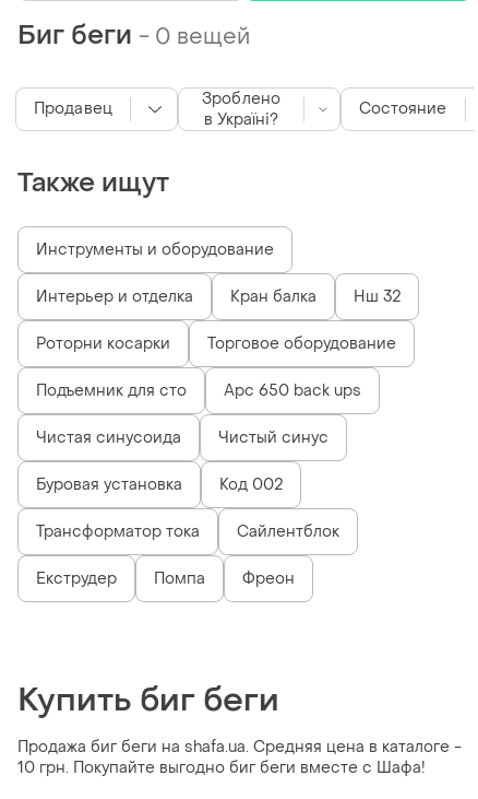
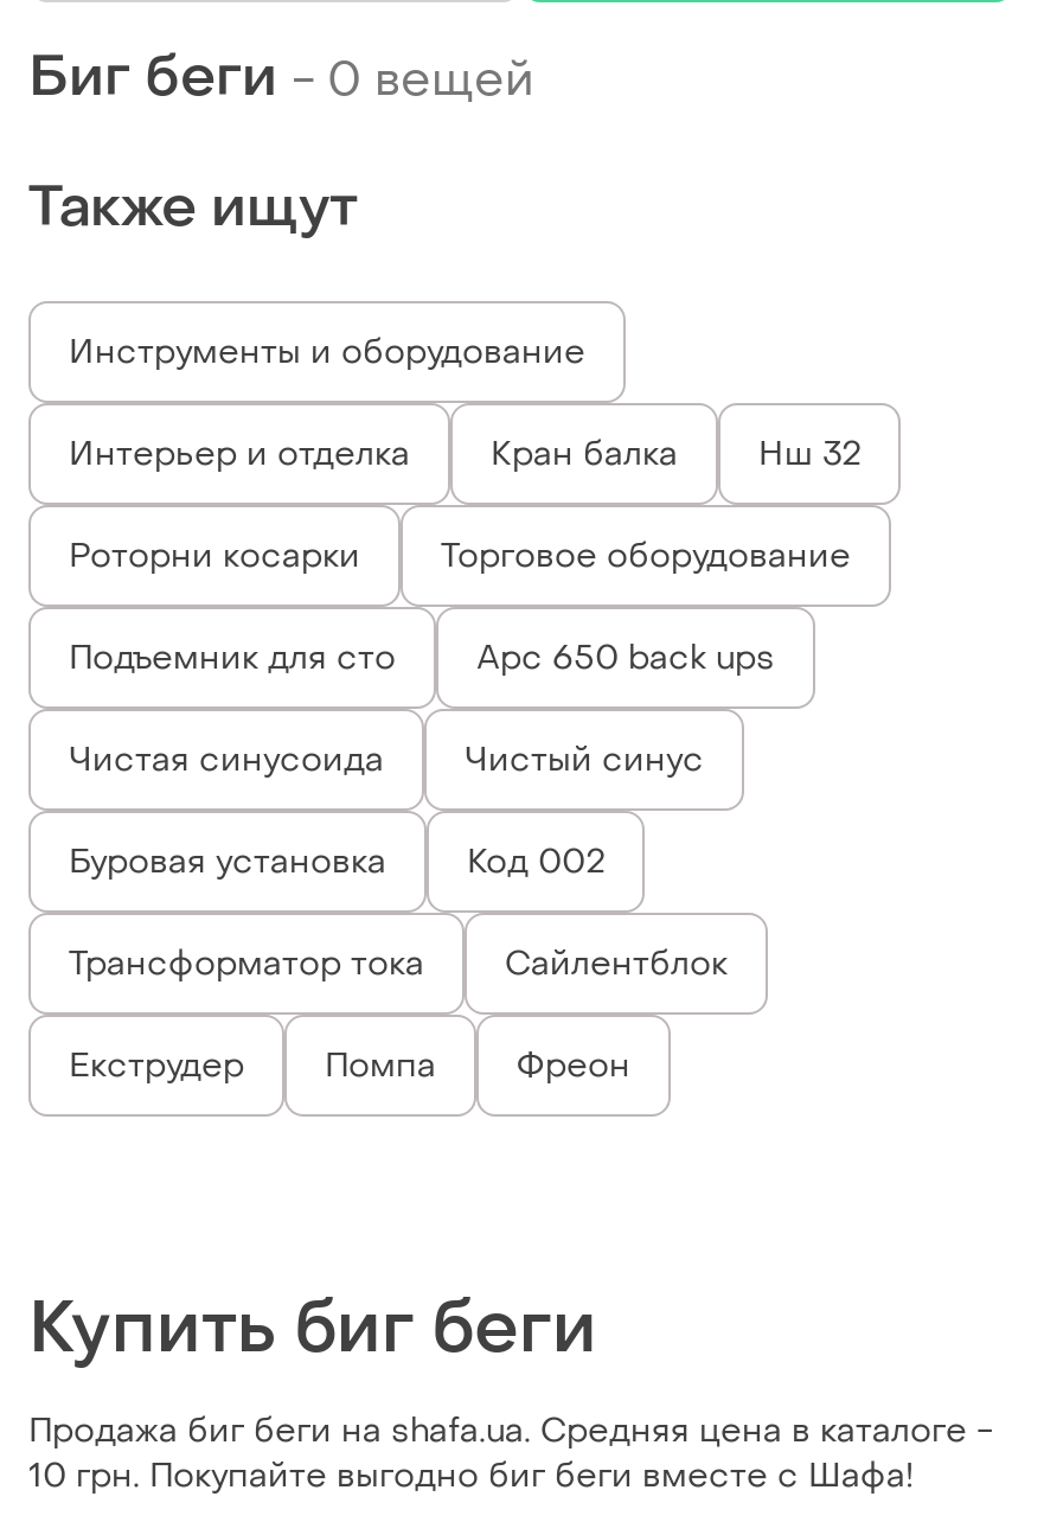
[34,89,447,130] Продавец | Зроблено | в Україні? | Состояние -> none

